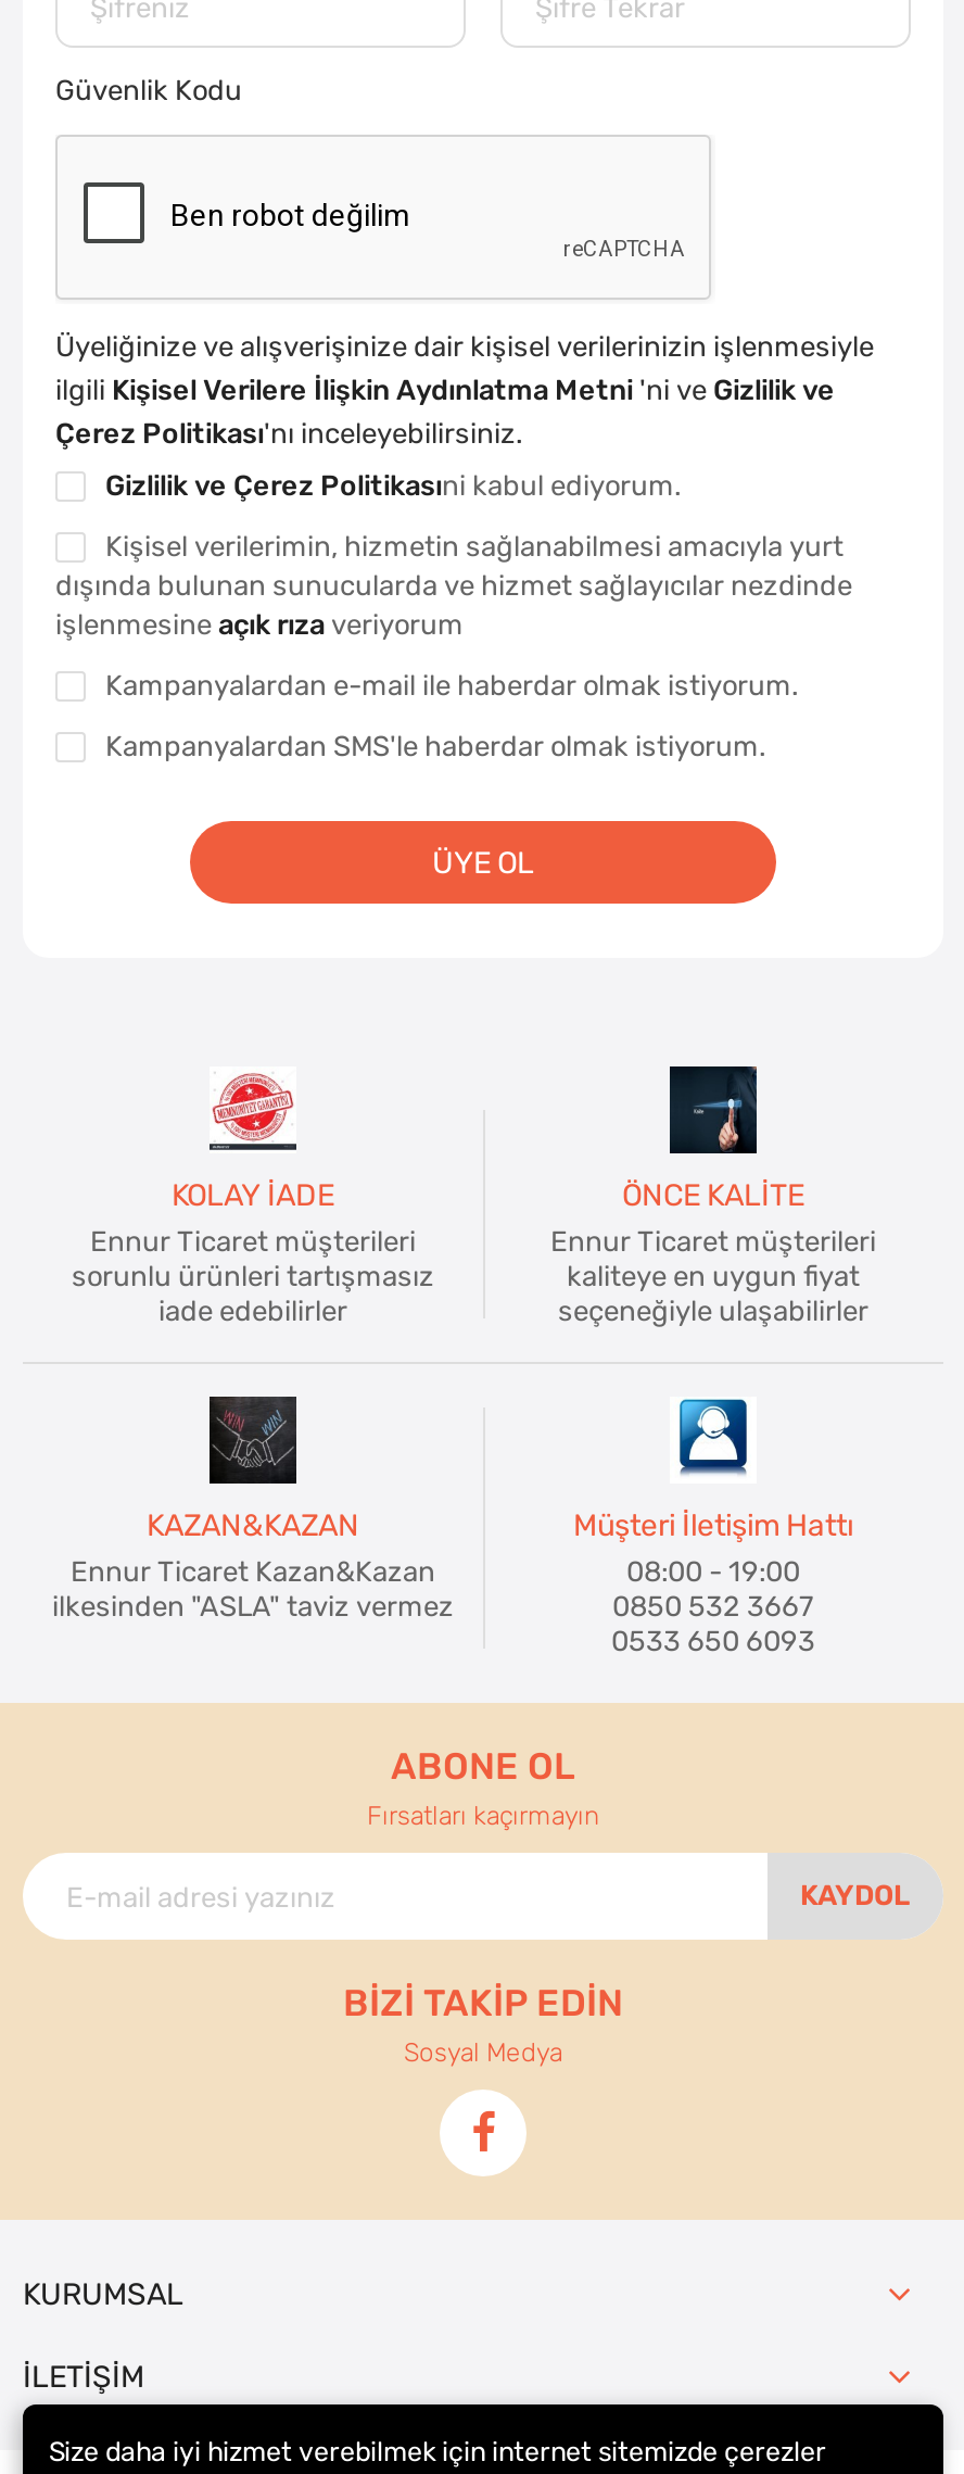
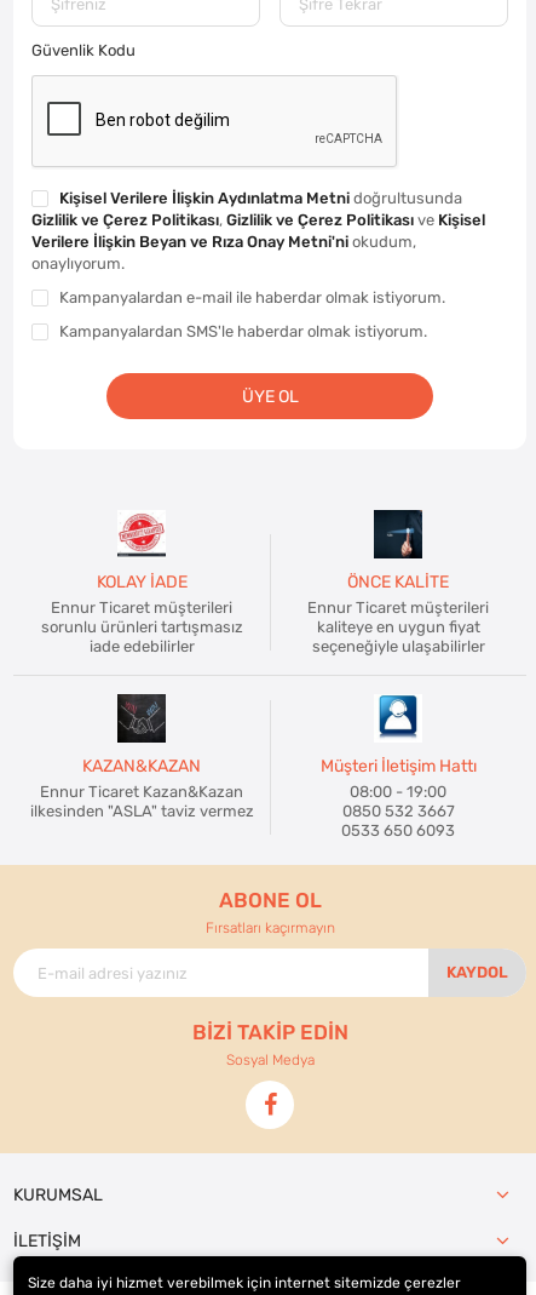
[55,330,874,641] Üyeliğinize ve alışverişinize dair kişisel verilerinizin işlenmesiyle | ilgili Kişisel Verilere İlişkin Aydınlatma Metni 'ni ve Gizlilik ve | Çerez Politikası'nı inceleyebilirsiniz. | Gizlilik ve Çerez Politikasıni kabul ediyorum. | Kişisel verilerimin, hizmetin sağlanabilmesi amacıyla yurt | dışında bulunan sunucularda ve hizmet sağlayıcılar nezdinde | işlenmesine açık rıza veriyorum -> [31,189,485,273] Kişisel Verilere İlişkin Aydınlatma Metni doğrultusunda | Gizlilik ve Çerez Politikası, Gizlilik ve Çerez Politikası ve Kişisel | Verilere İlişkin Beyan ve Rıza Onay Metni'ni okudum, | onaylıyorum.

